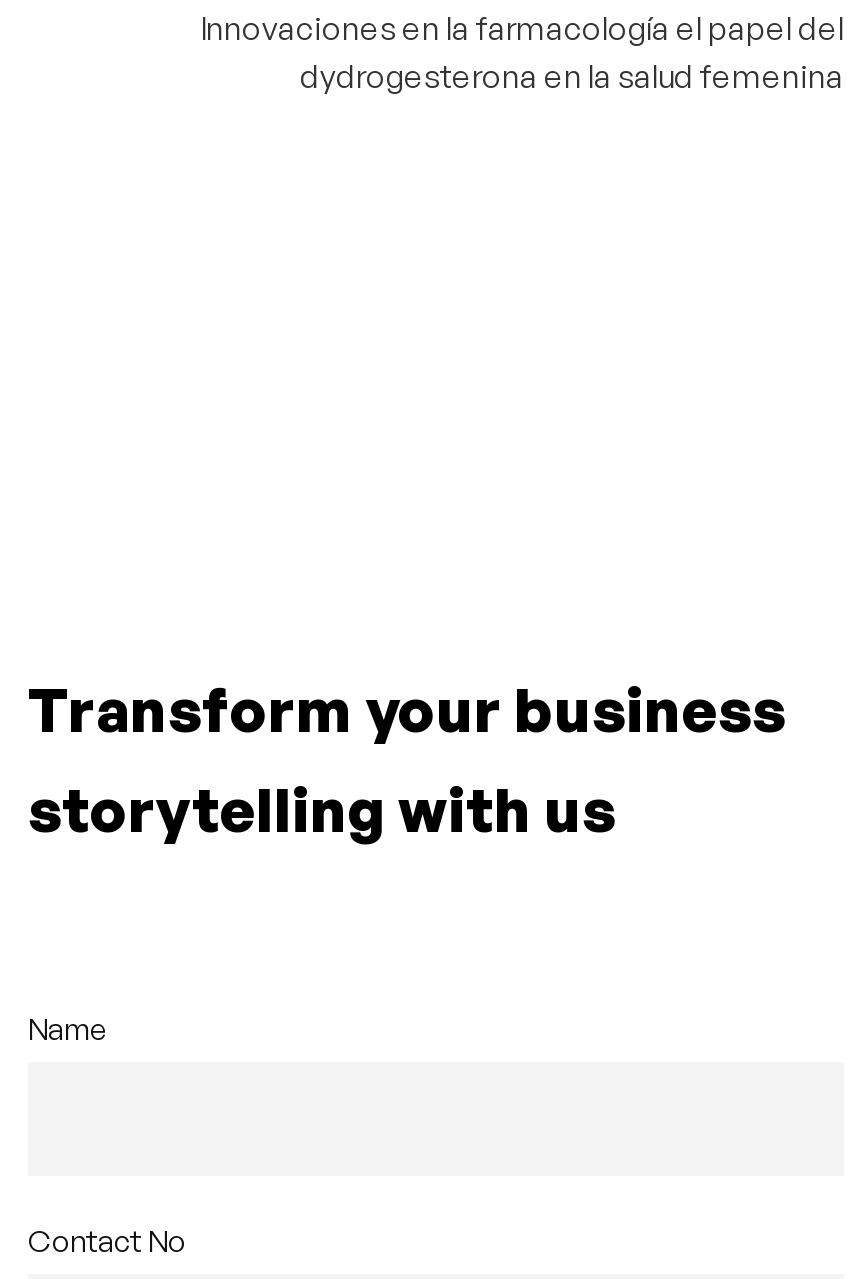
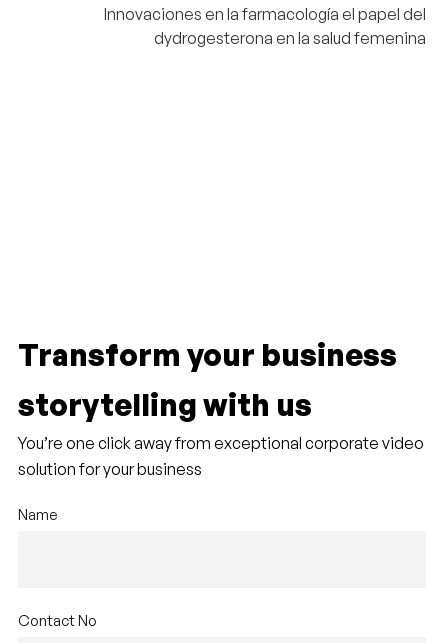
none -> [18,433,424,479] You’re one click away from exceptional corporate video | solution for your business

